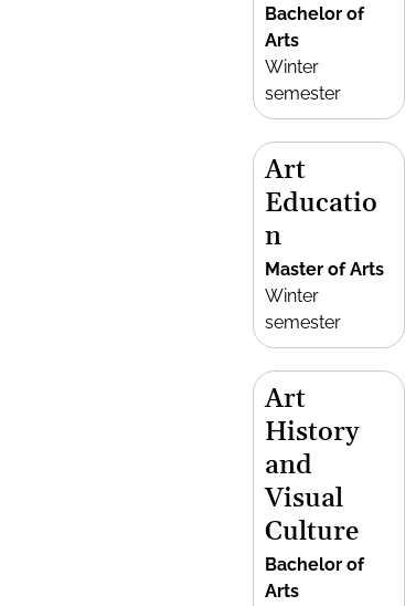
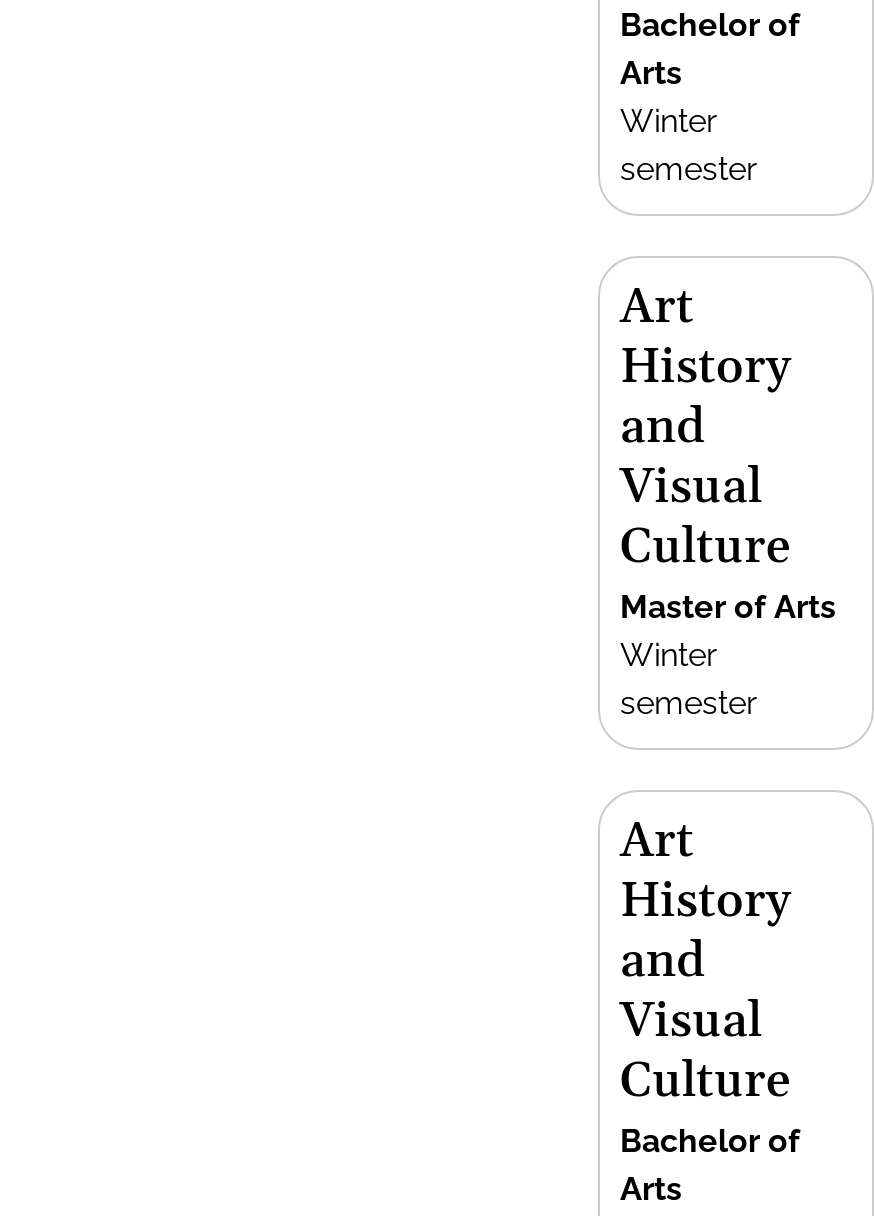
[265,187,377,253] Educatio | n -> [620,338,790,578] History | and | Visual | Culture

